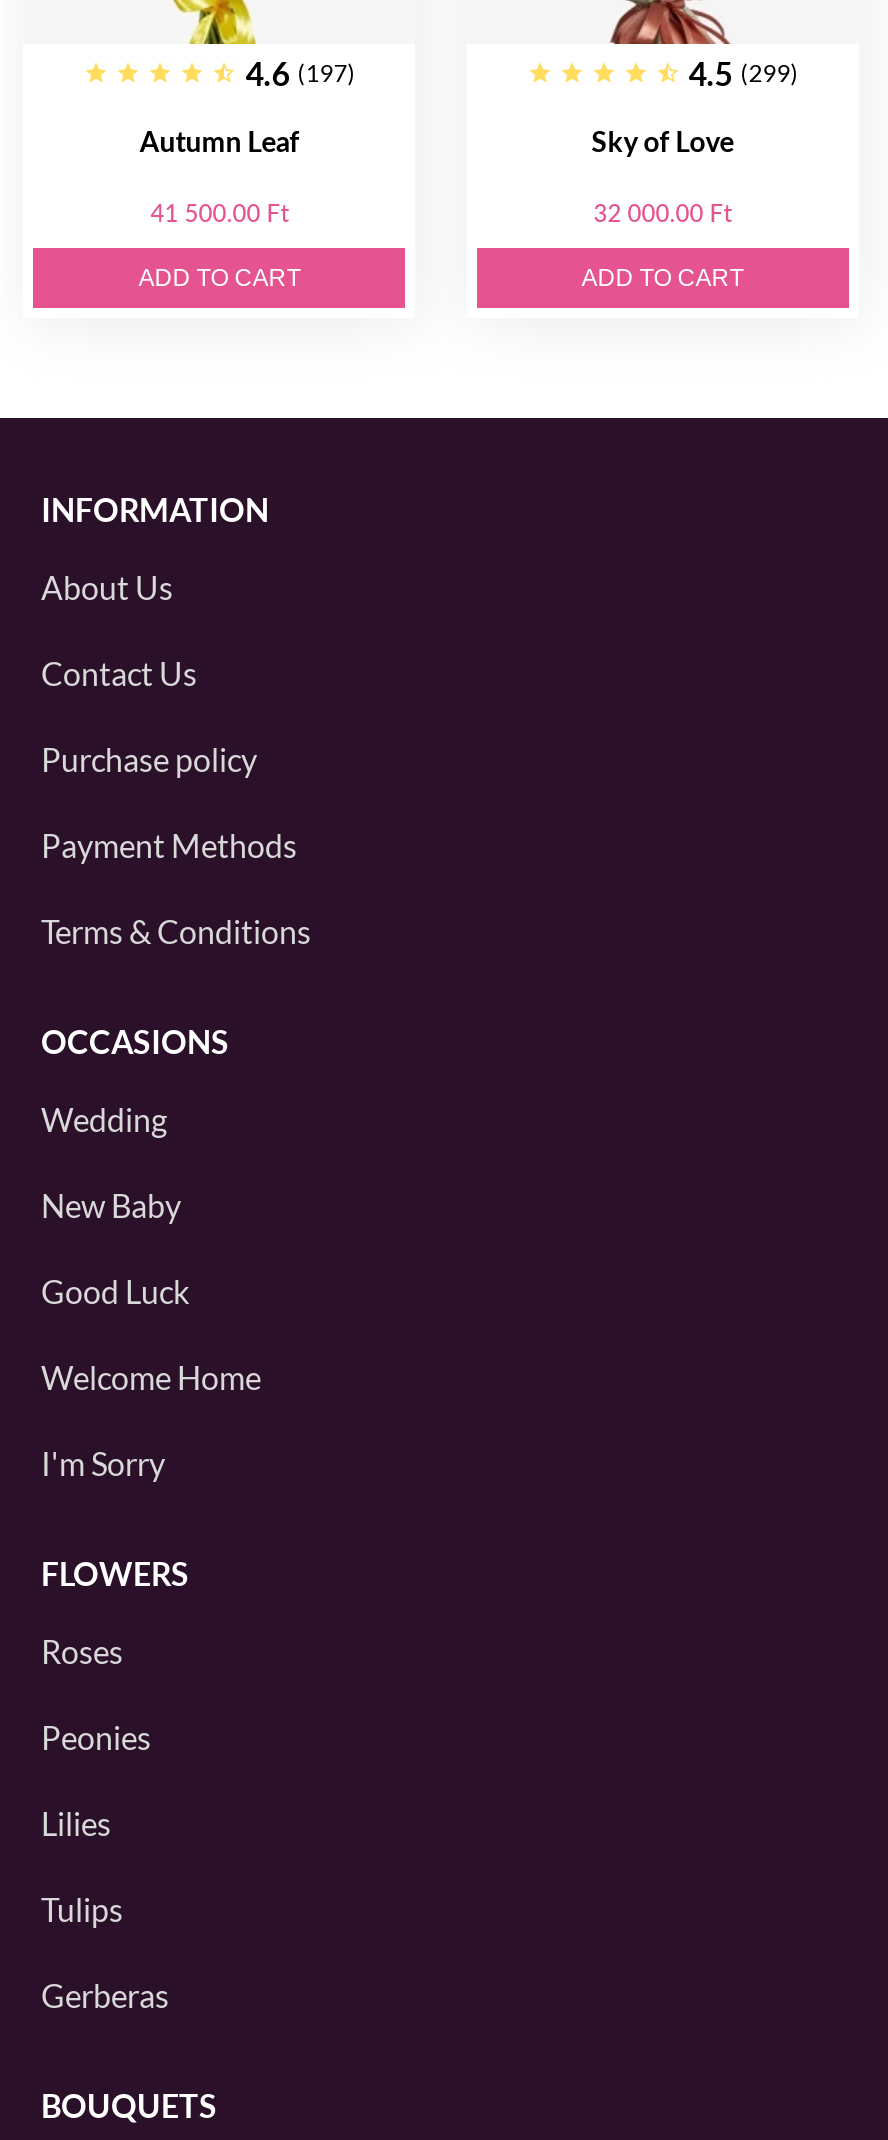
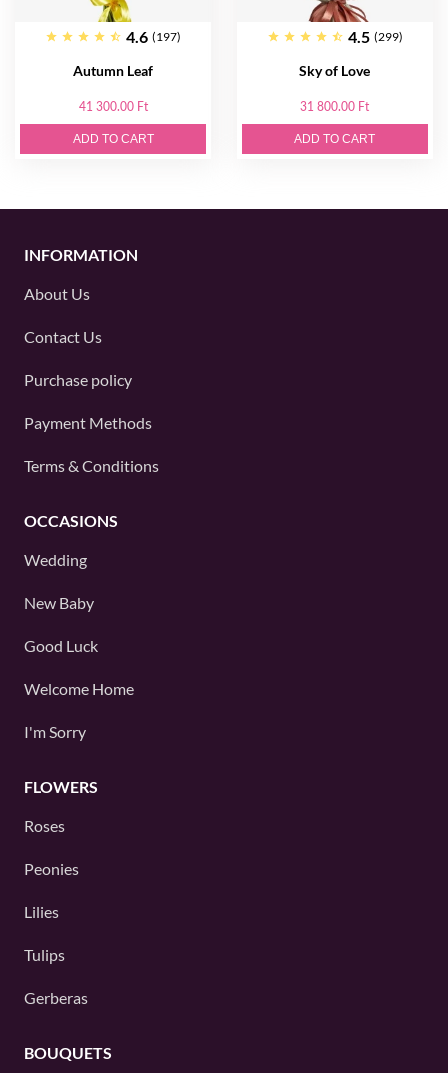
[150,198,288,228] 41 500.00 Ft -> [79,99,148,114] 41 300.00 Ft
[594,198,732,228] 32 000.00 Ft -> [300,99,369,114] 31 800.00 Ft

